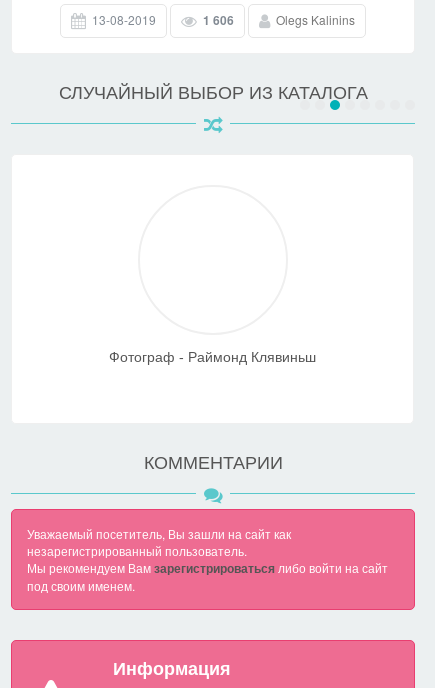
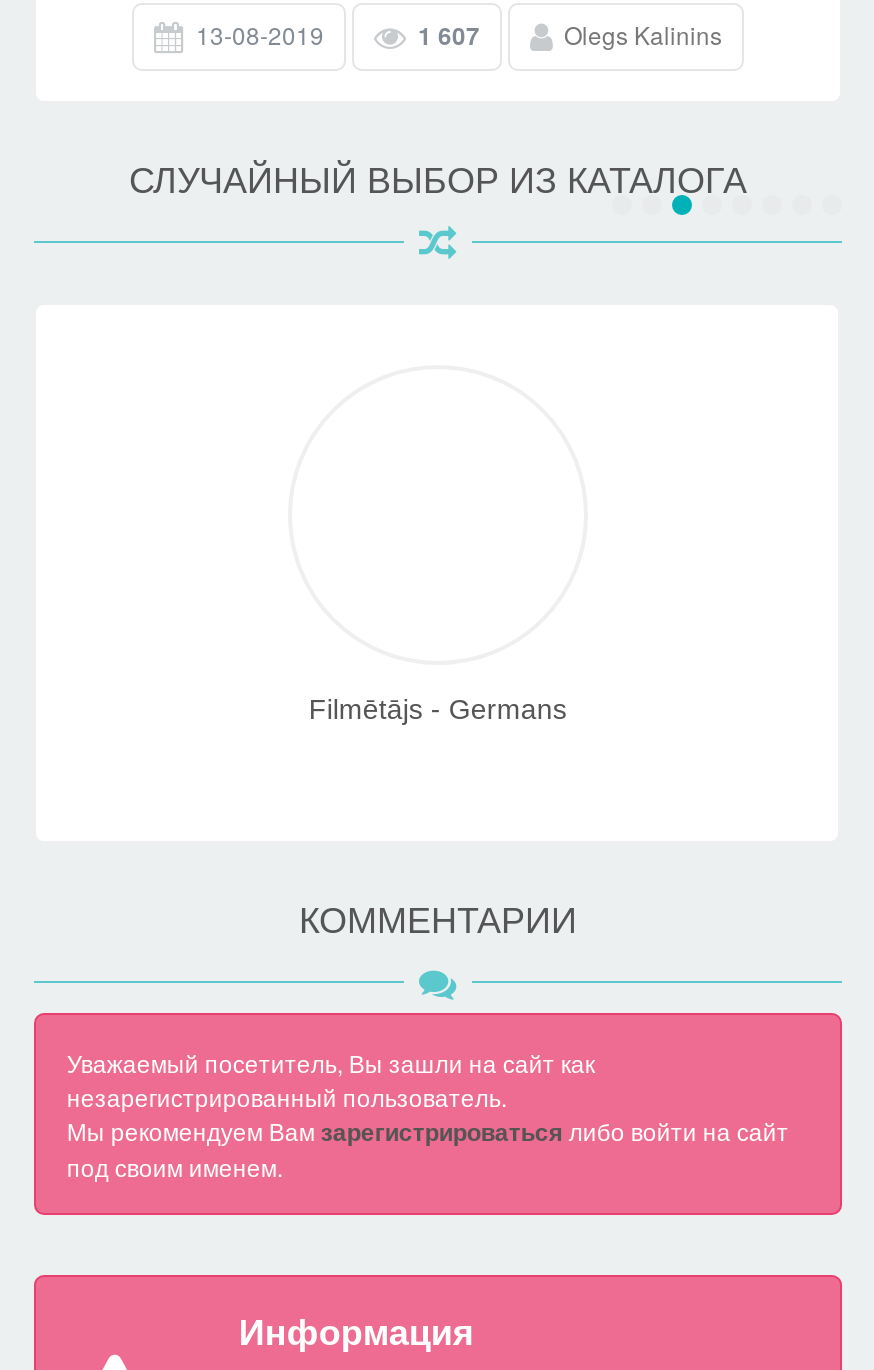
[203,11,234,29] 1 606 -> [418,17,480,53] 1 607
[109,349,316,365] Фотограф - Раймонд Клявиньш -> [309,692,567,724] Filmētājs - Germans

